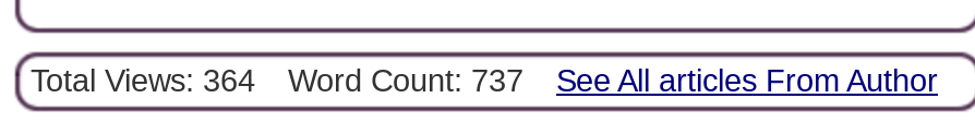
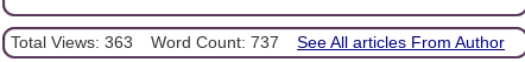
[31,64,938,98] Total Views: 364 Word Count: 737 See All articles From Author -> [11,33,505,52] Total Views: 363 Word Count: 737 See All articles From Author

